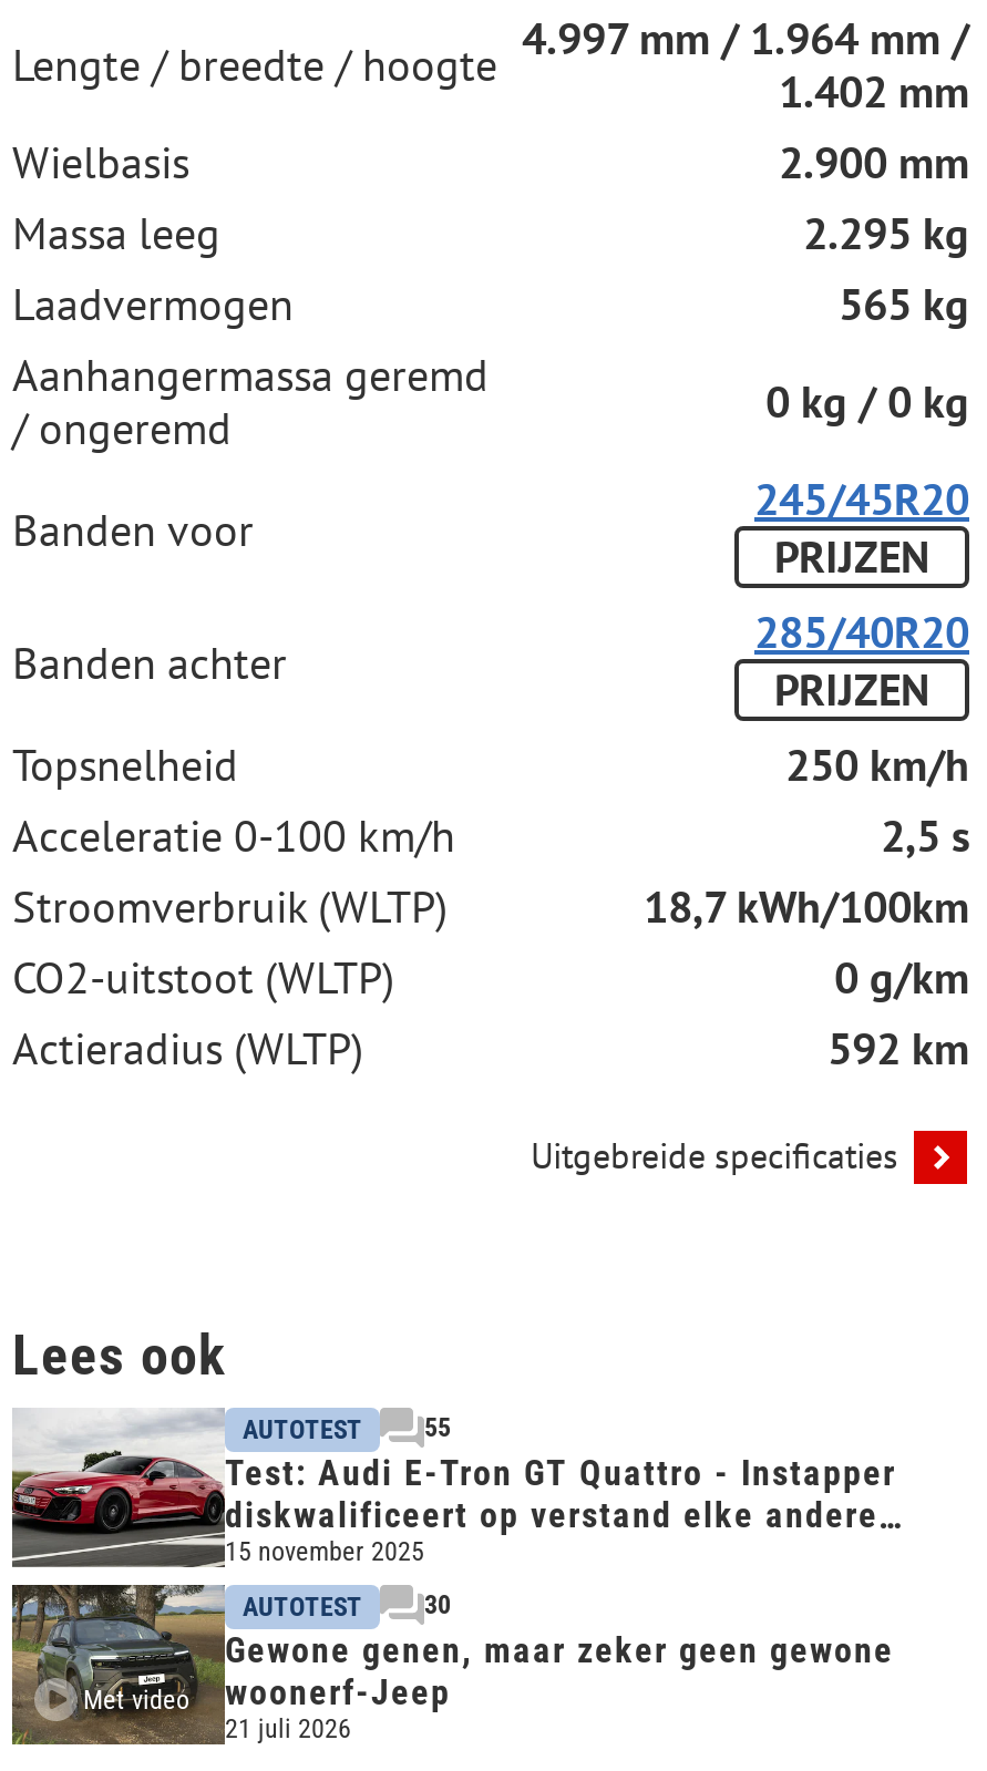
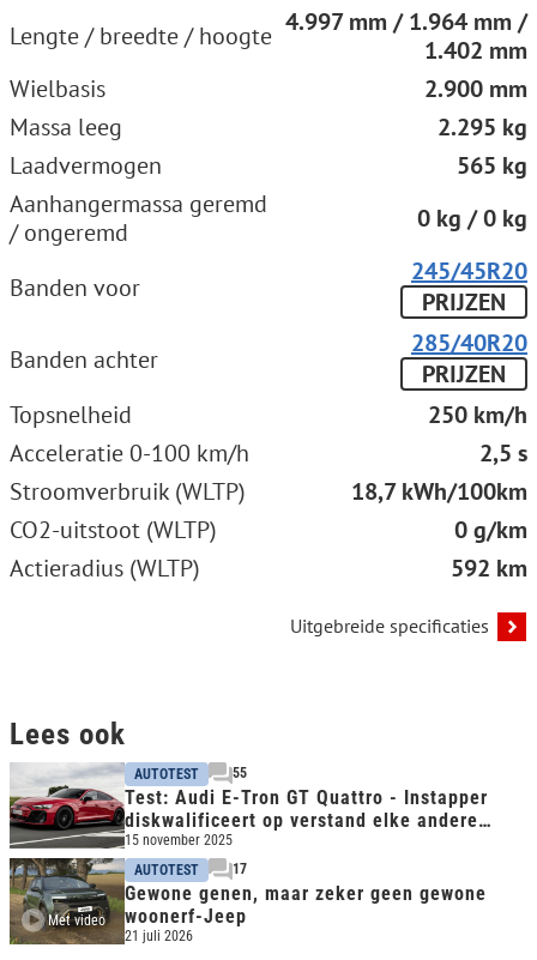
[243,1590,451,1624] AUTOTEST 30 -> [134,861,247,879] AUTOTEST 17

